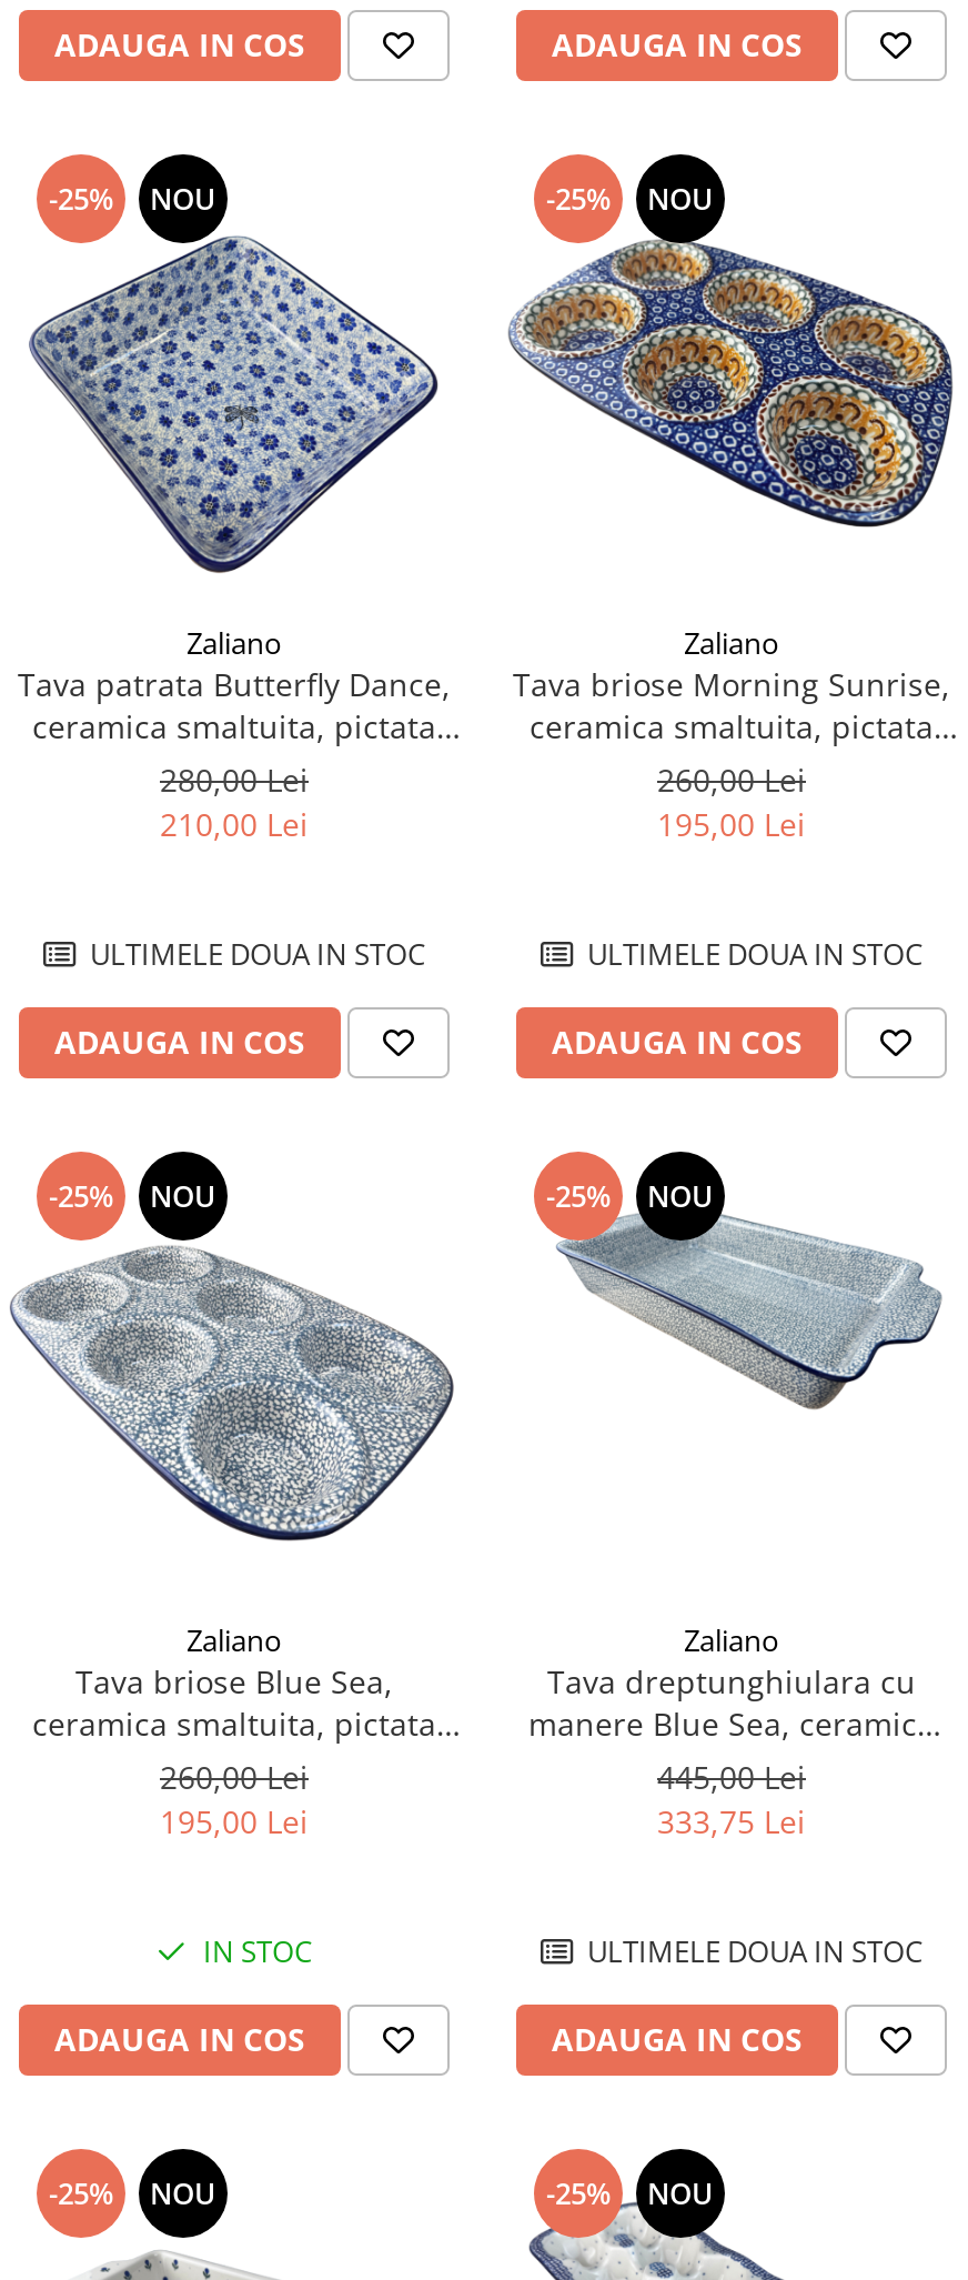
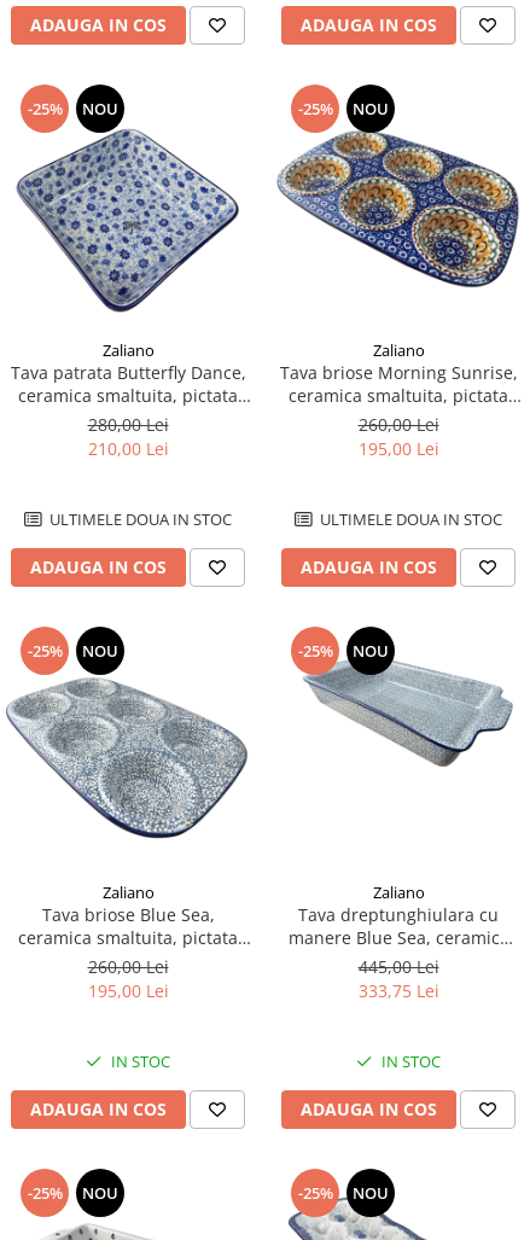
[581,1931,922,1971] ULTIMELE DOUA IN STOC -> [378,1050,441,1072] IN STOC

